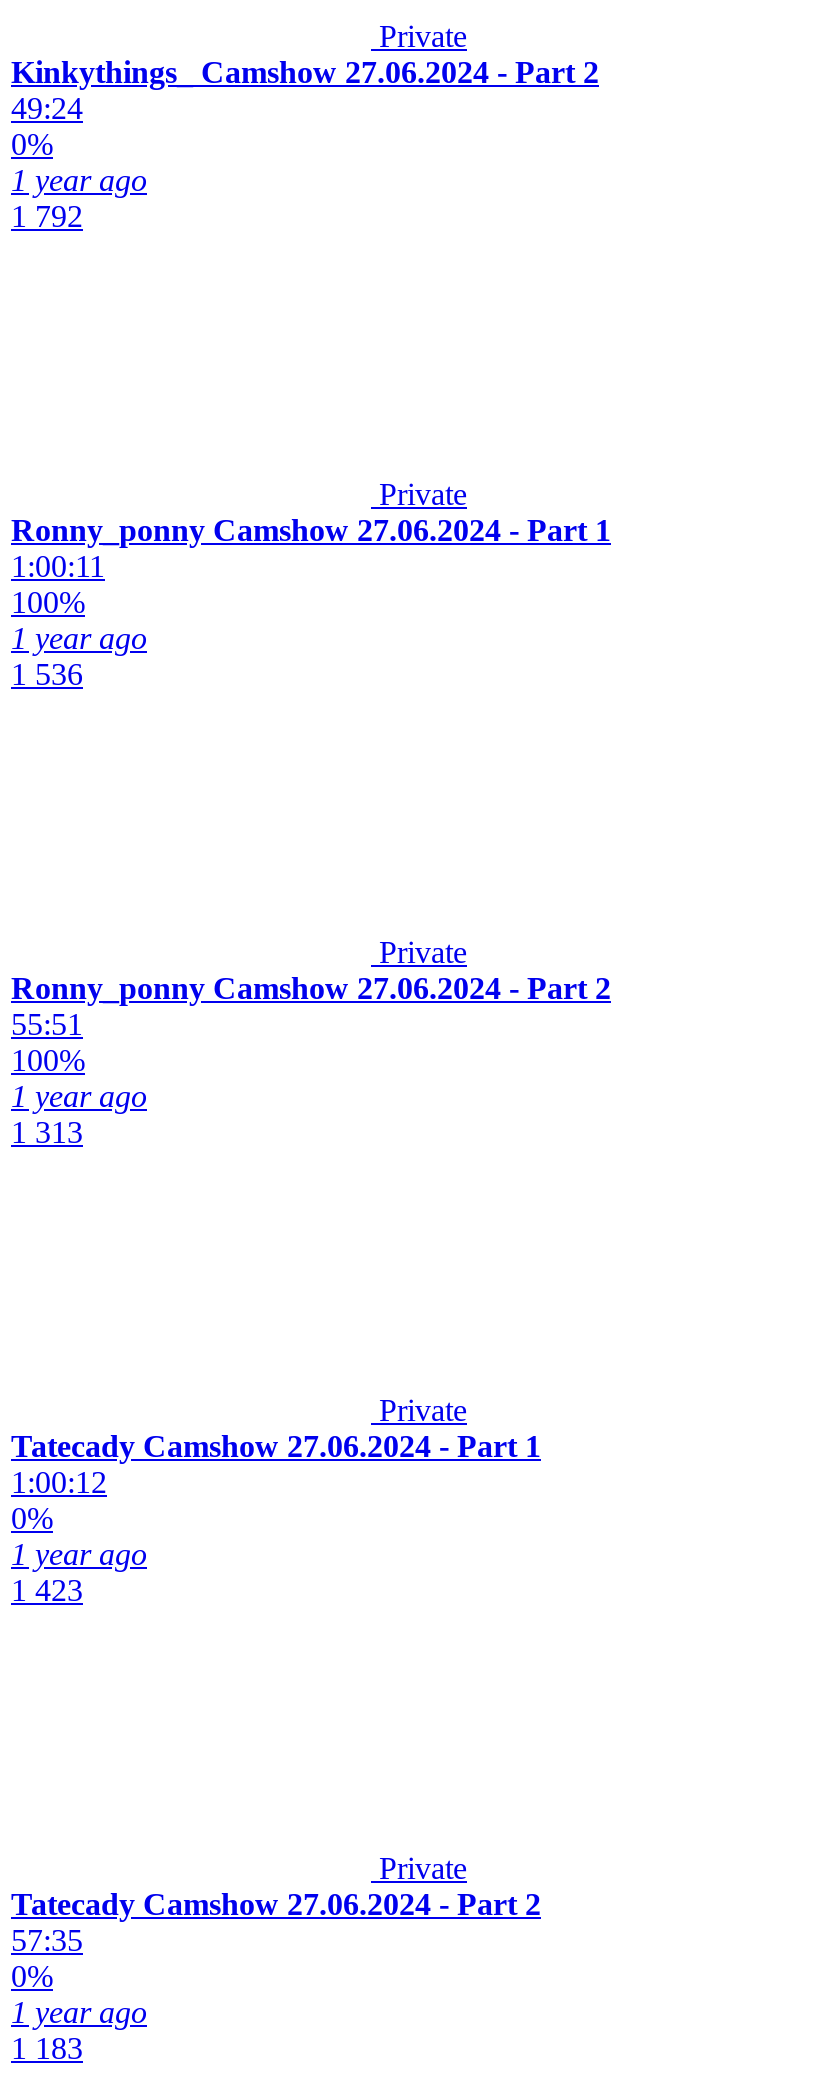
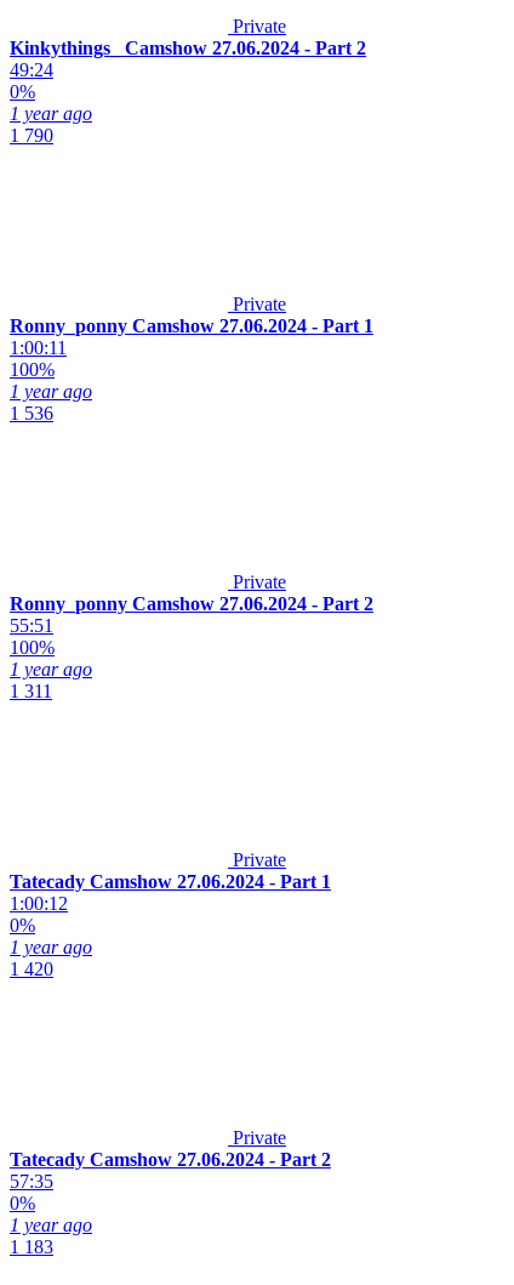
[11,199,83,233] 1 792 -> [10,125,53,146] 1 790
[11,1115,83,1149] 1 313 -> [10,681,52,702] 1 311
[11,1573,83,1607] 1 423 -> [10,959,53,979] 1 420

